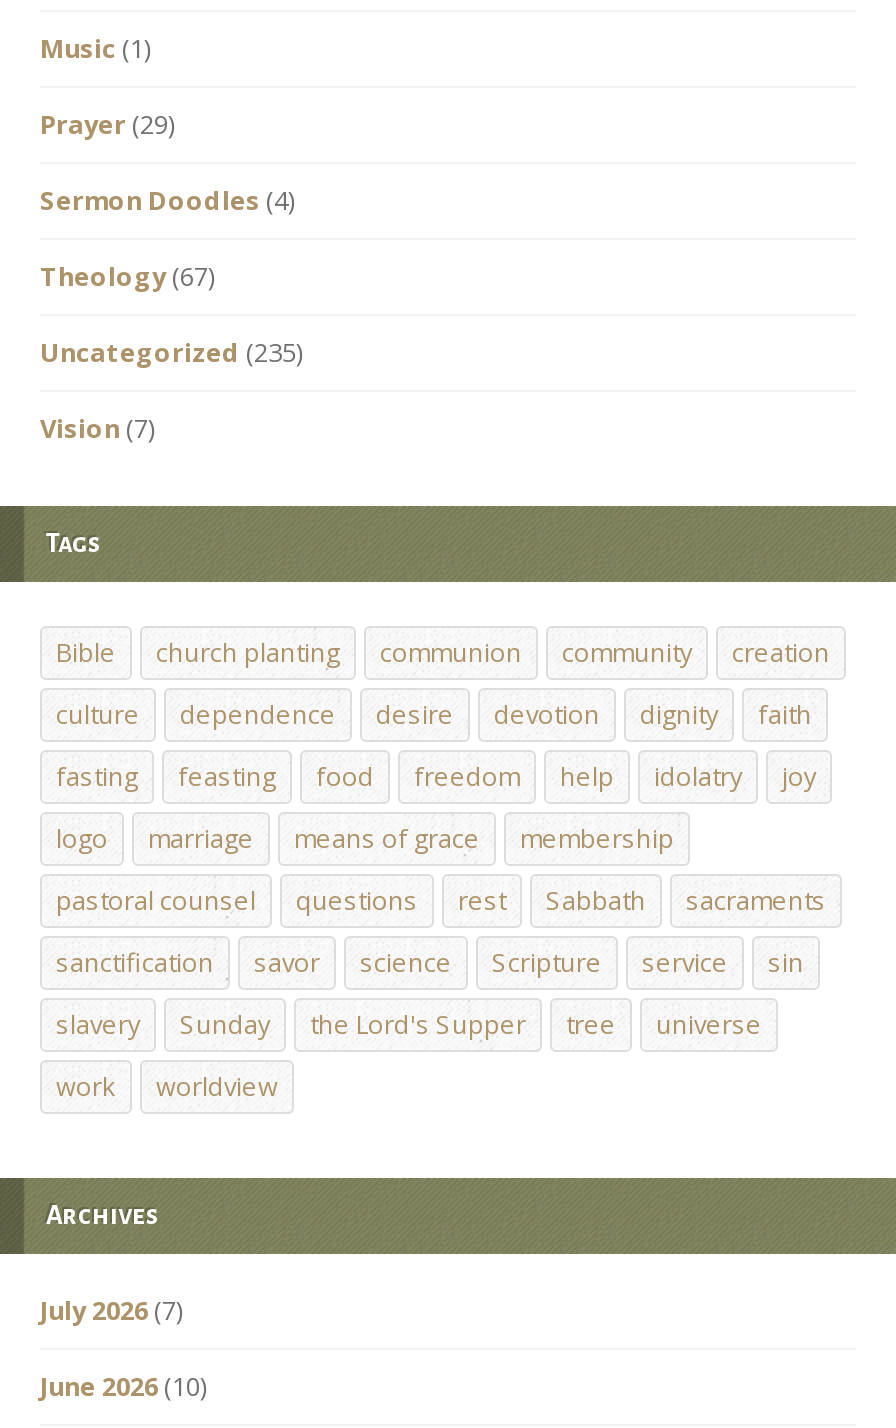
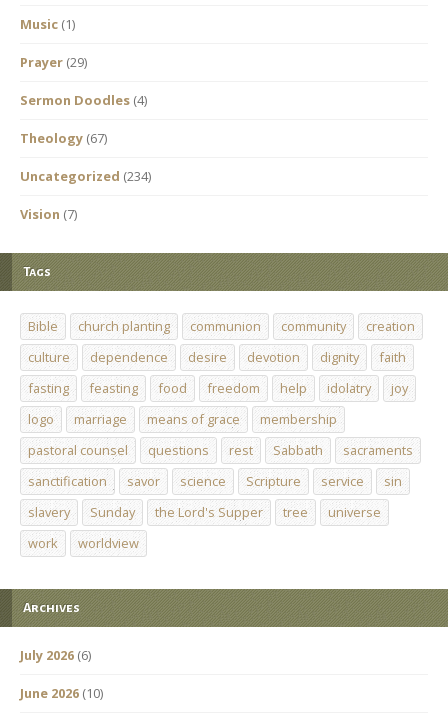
[40,334,302,370] Uncategorized (235) -> [20,167,151,185] Uncategorized (234)
[40,1292,182,1328] July 2026 (7) -> [20,646,91,664] July 2026 (6)

